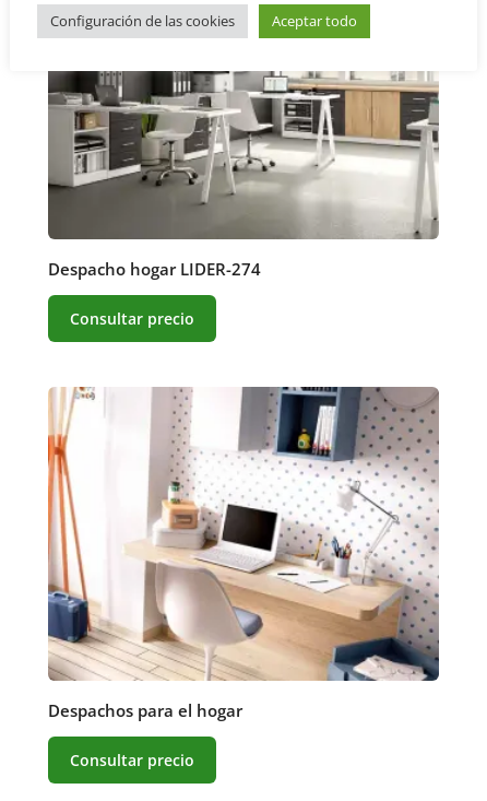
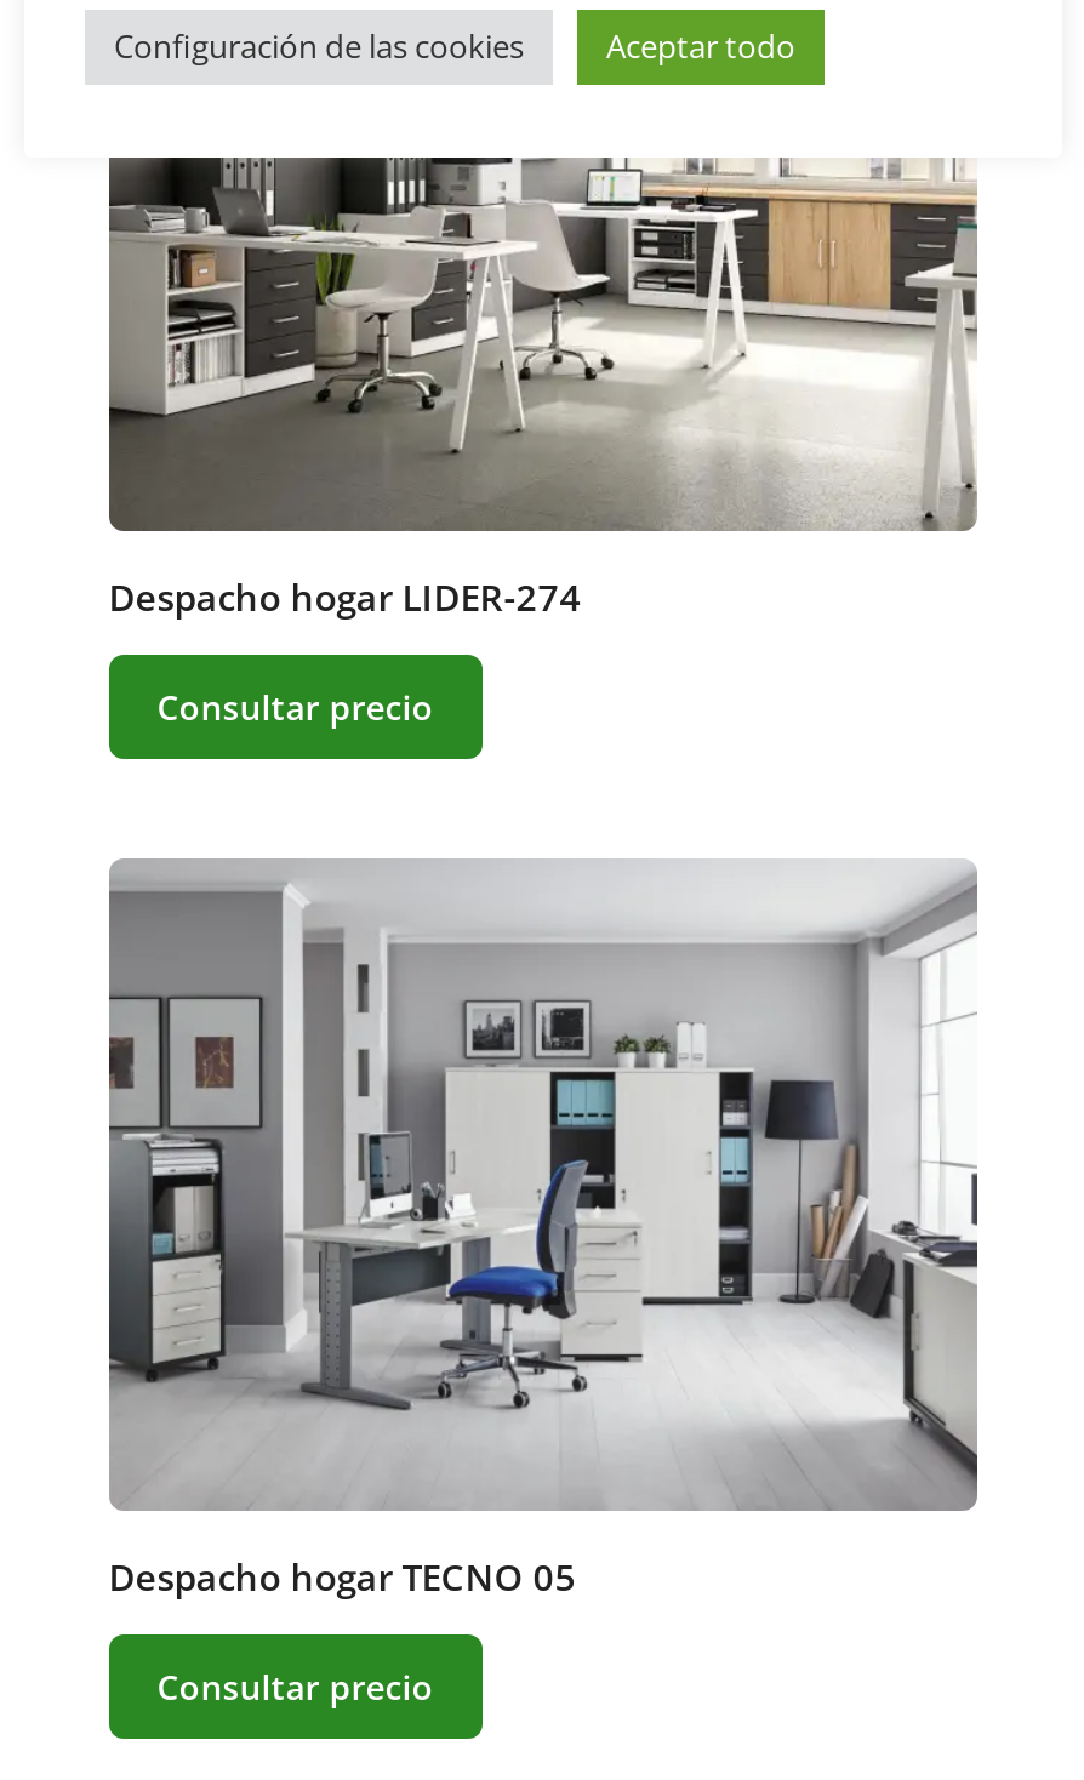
[47,386,440,721] [image] | Despachos para el hogar -> [107,858,980,1601] [image] | Despacho hogar TECNO 05

